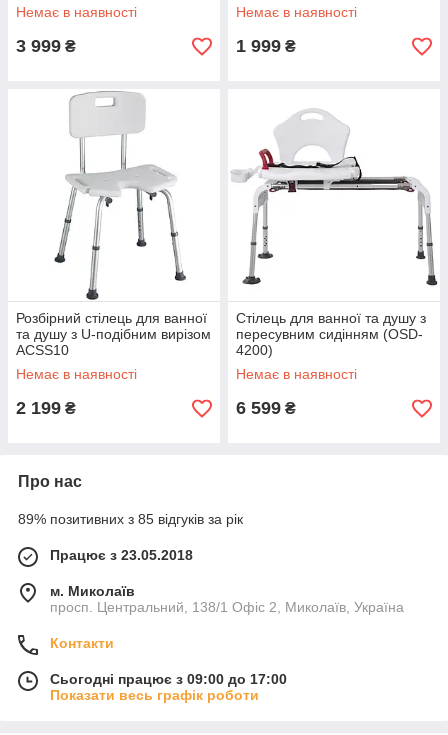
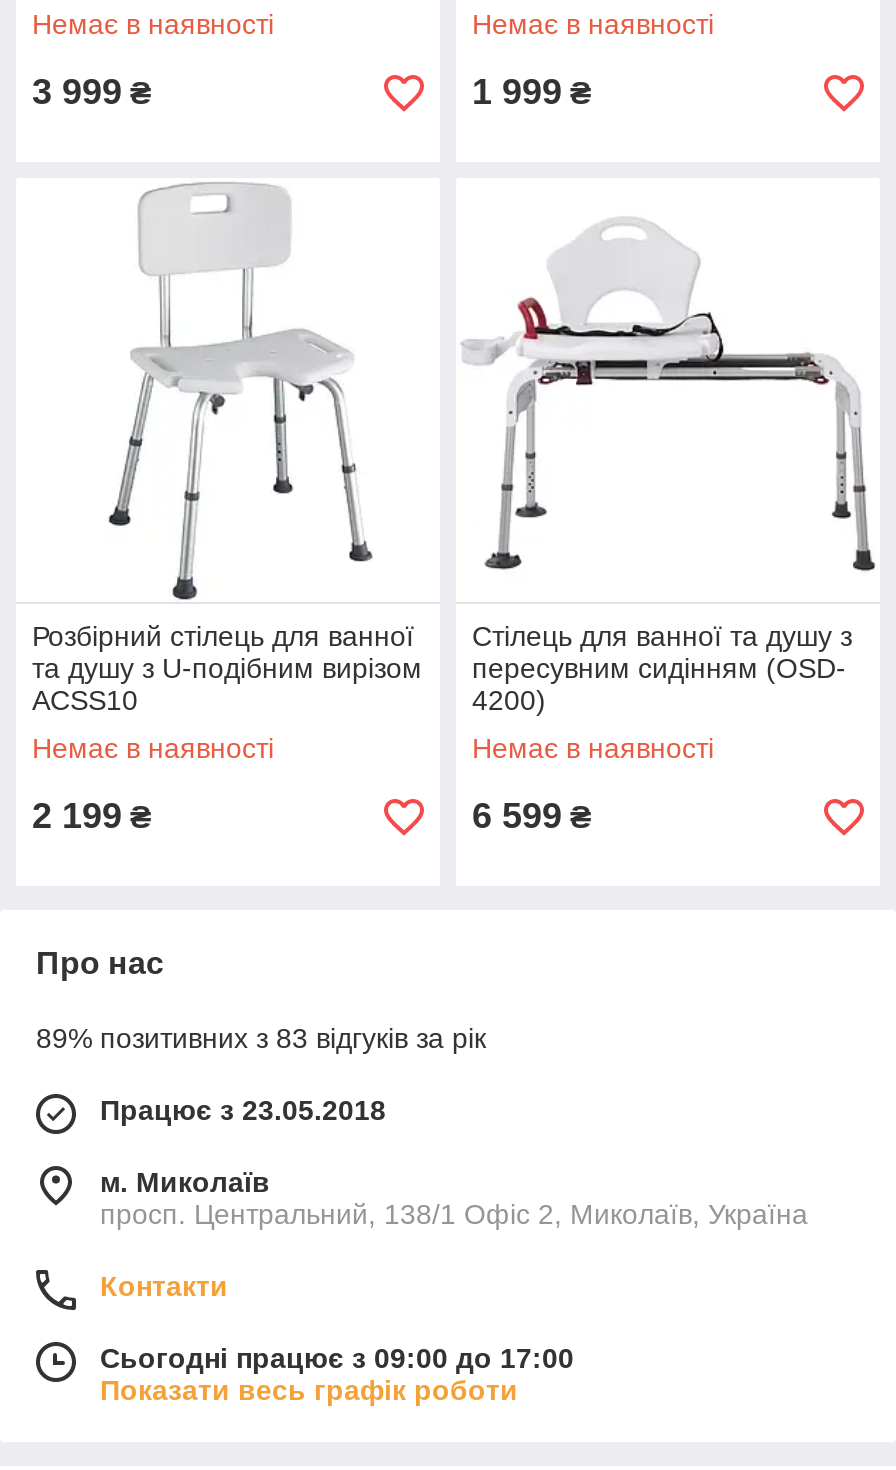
[18,511,243,527] 89% позитивних з 85 відгуків за рік -> [36,1022,486,1054] 89% позитивних з 83 відгуків за рік

